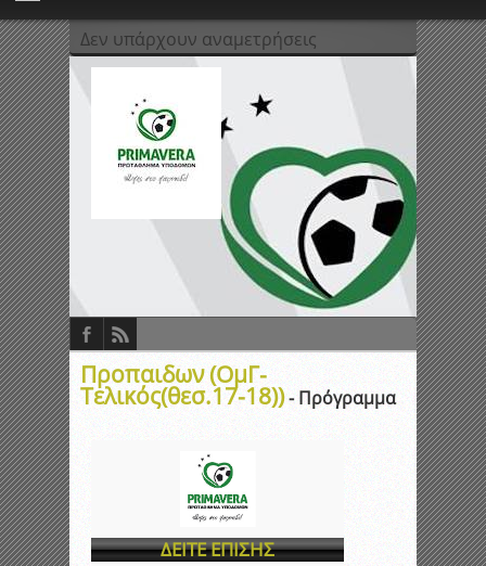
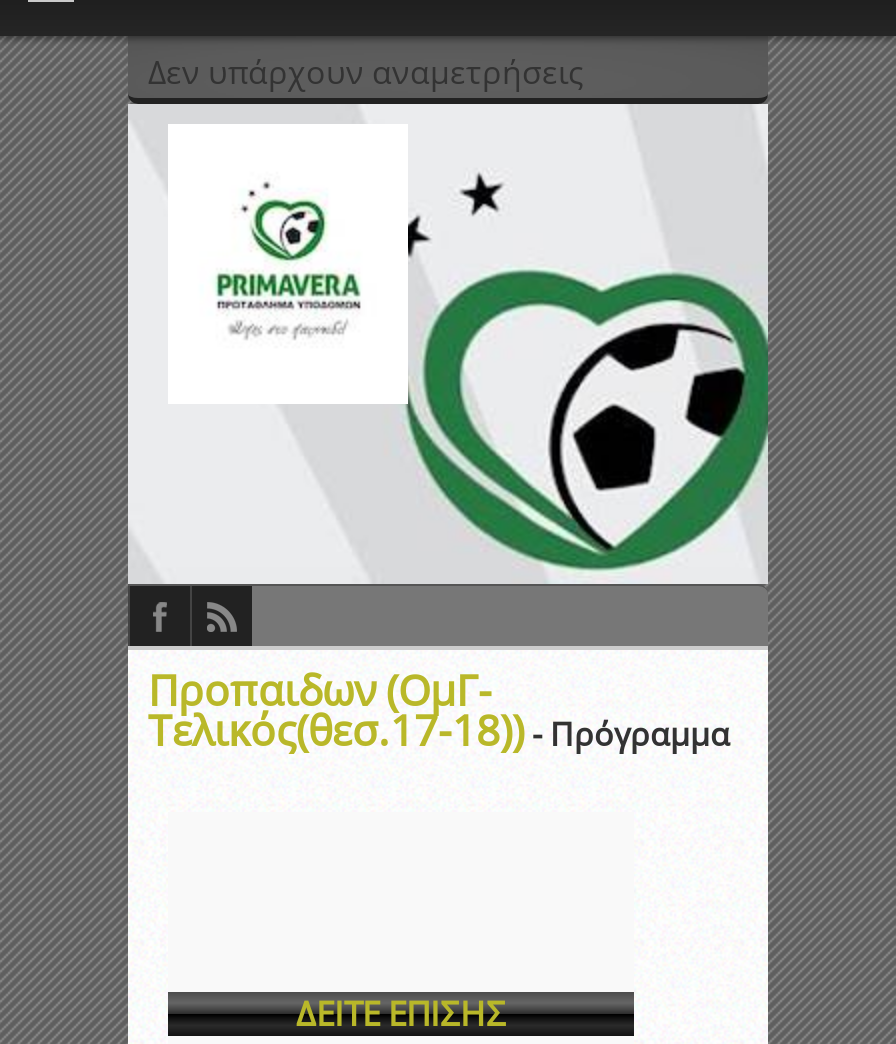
[187,454,248,522] [image] -> none

